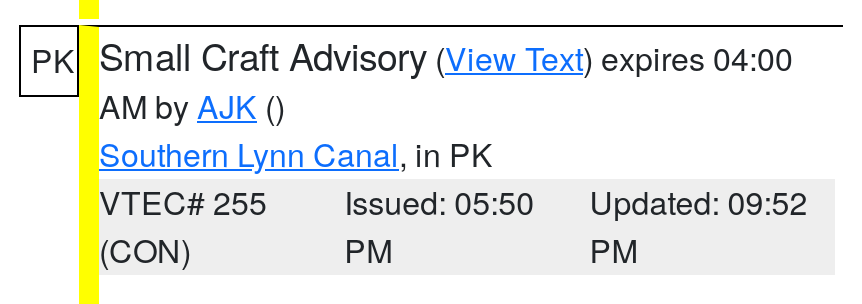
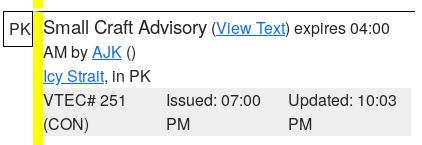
[99,131,493,225] Southern Lynn Canal, in PK | VTEC# 255 -> [43,64,151,111] Icy Strait, in PK | VTEC# 251
[344,179,534,225] Issued: 05:50 -> [166,88,261,111] Issued: 07:00
[589,179,807,225] Updated: 09:52 -> [288,88,397,111] Updated: 10:03

